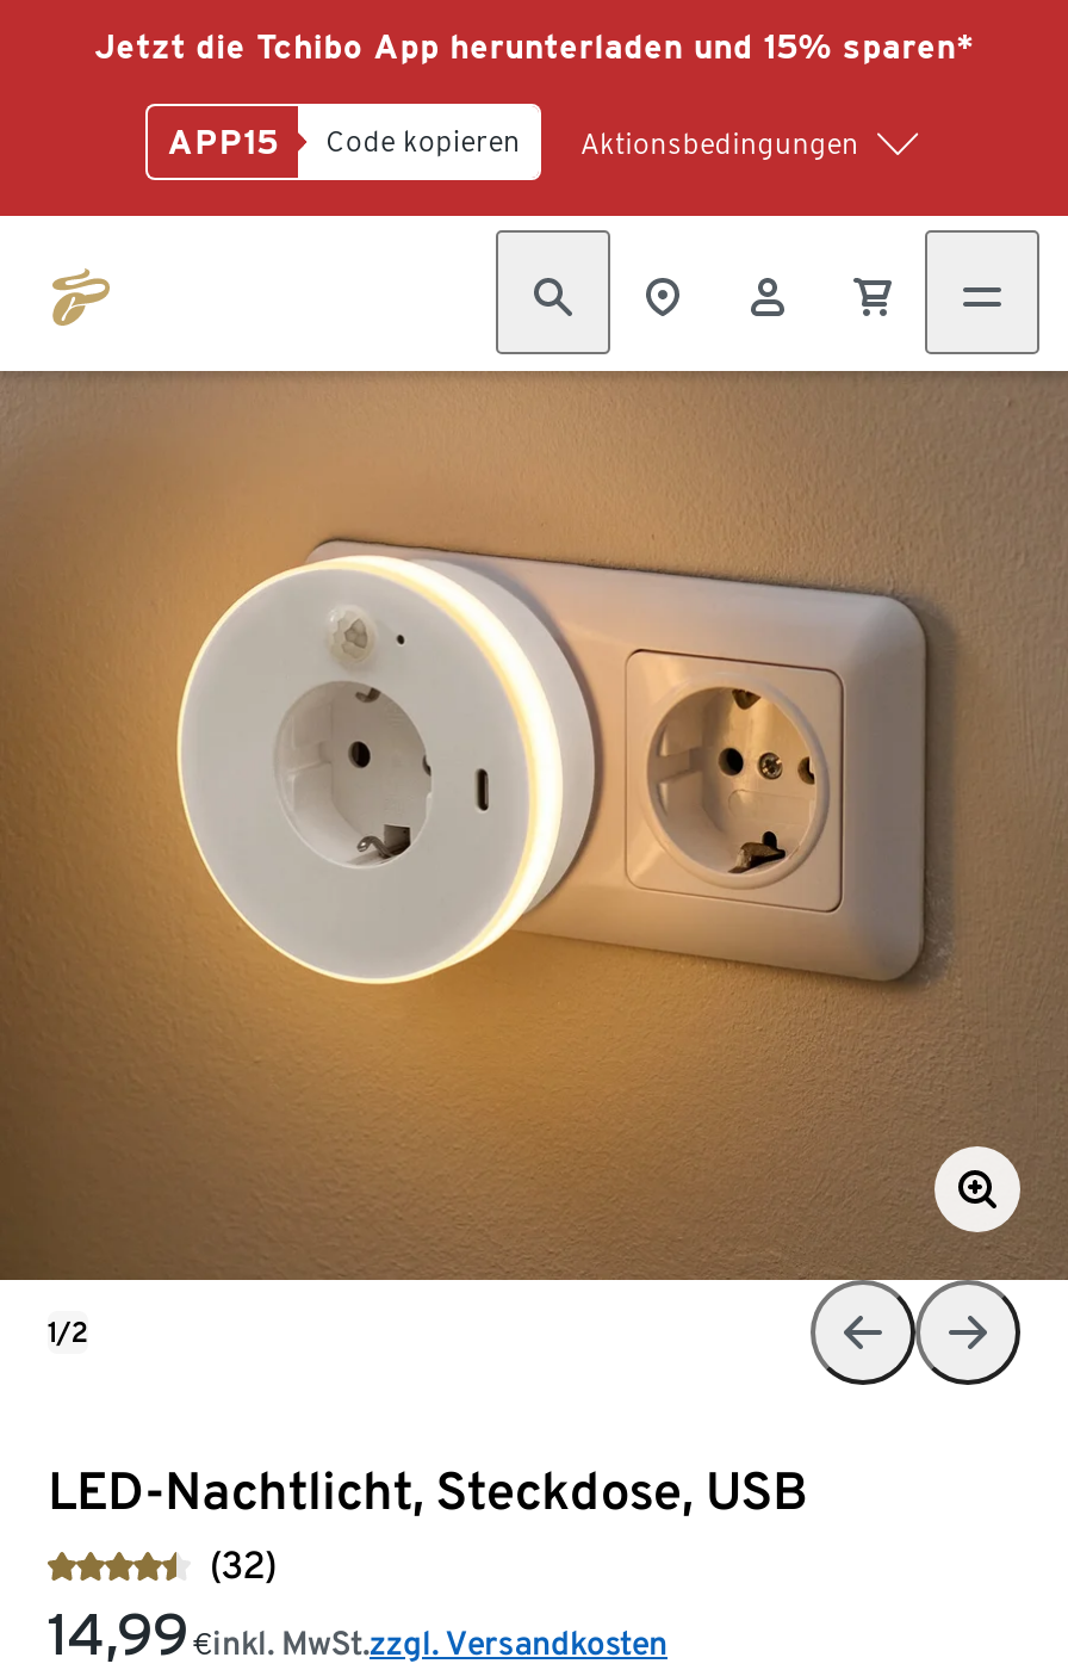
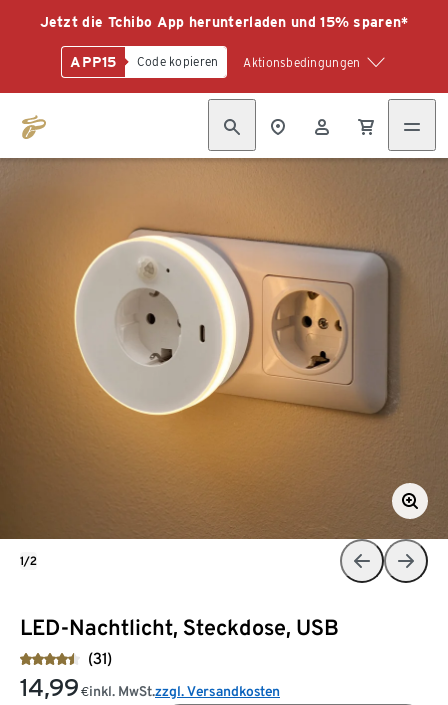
[210,1543,277,1588] (32) -> [88,649,112,668] (31)

